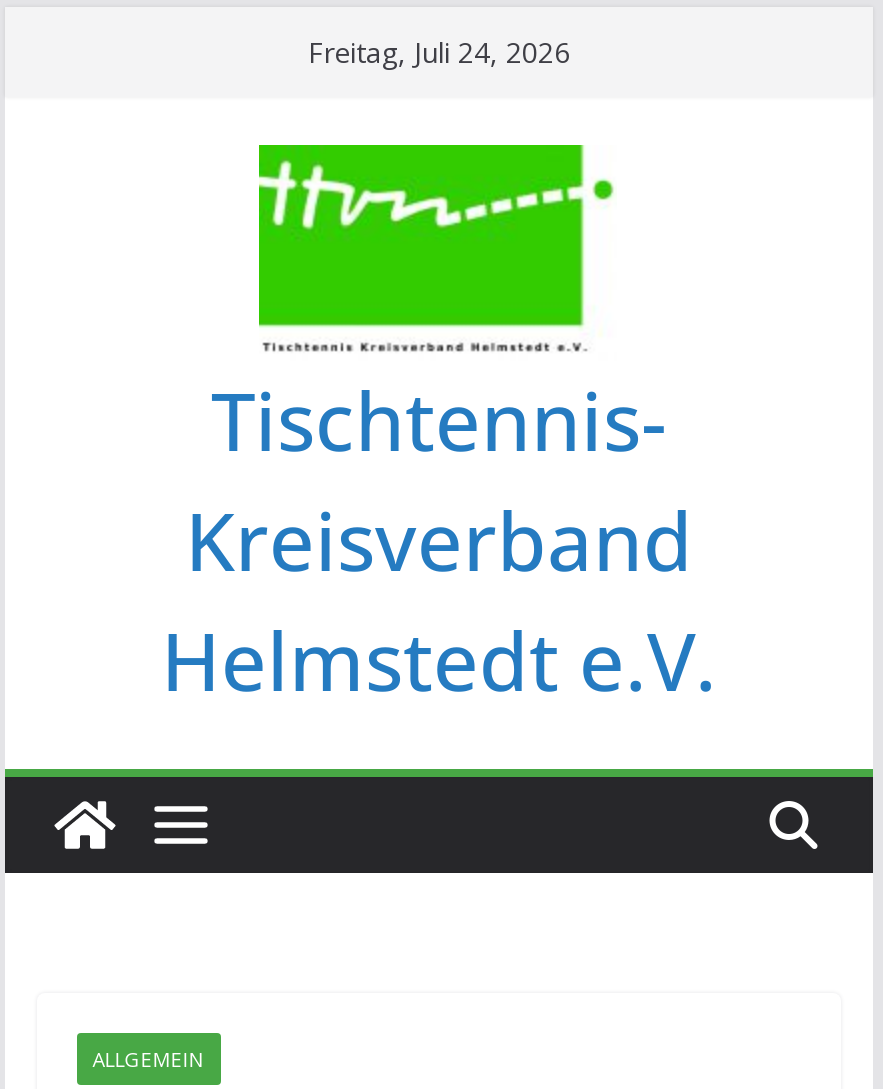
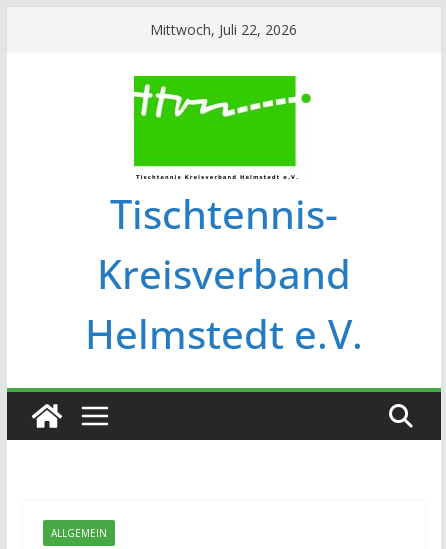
[308,33,570,71] Freitag, Juli 24, 2026 -> [150,20,297,39] Mittwoch, Juli 22, 2026

